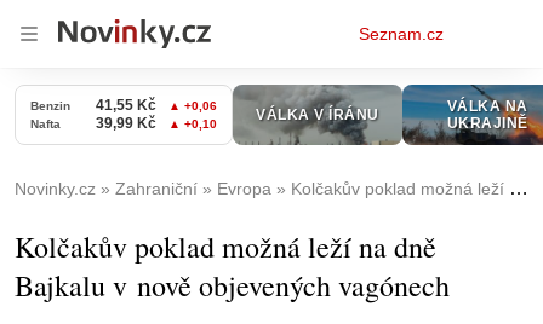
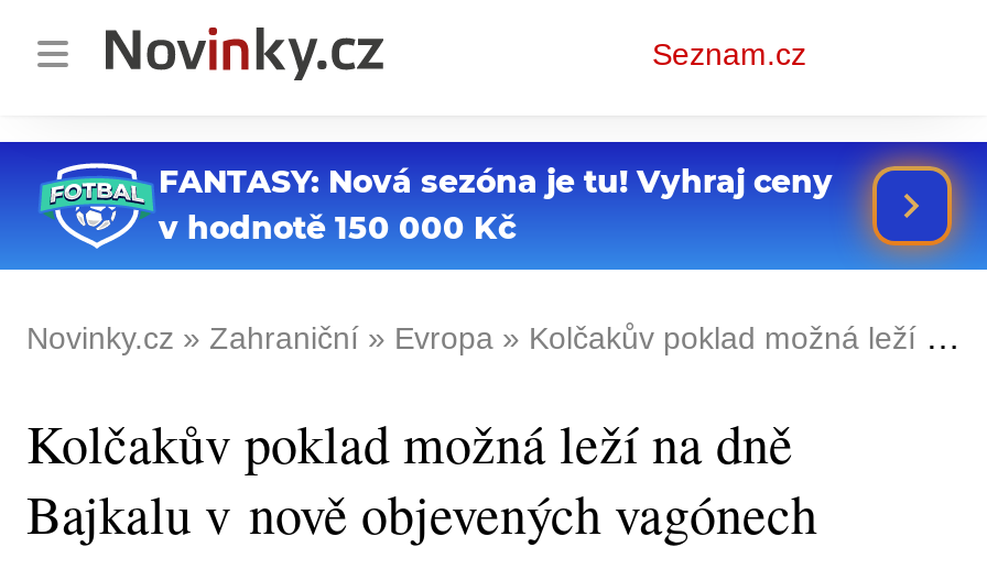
[4,82,539,151] [image] -> [7,140,980,272] [image]

